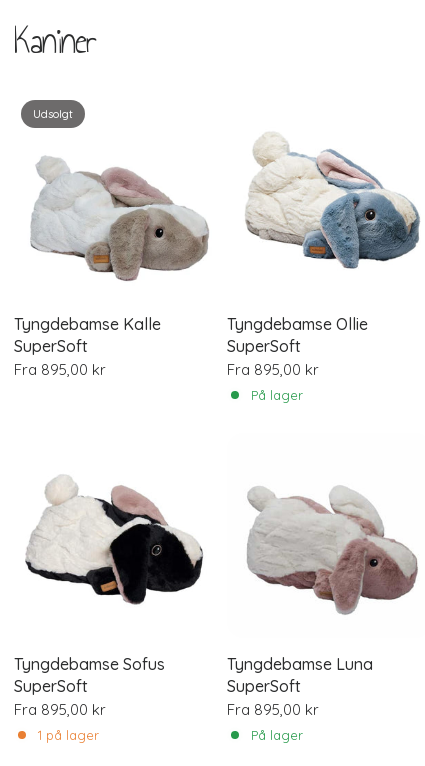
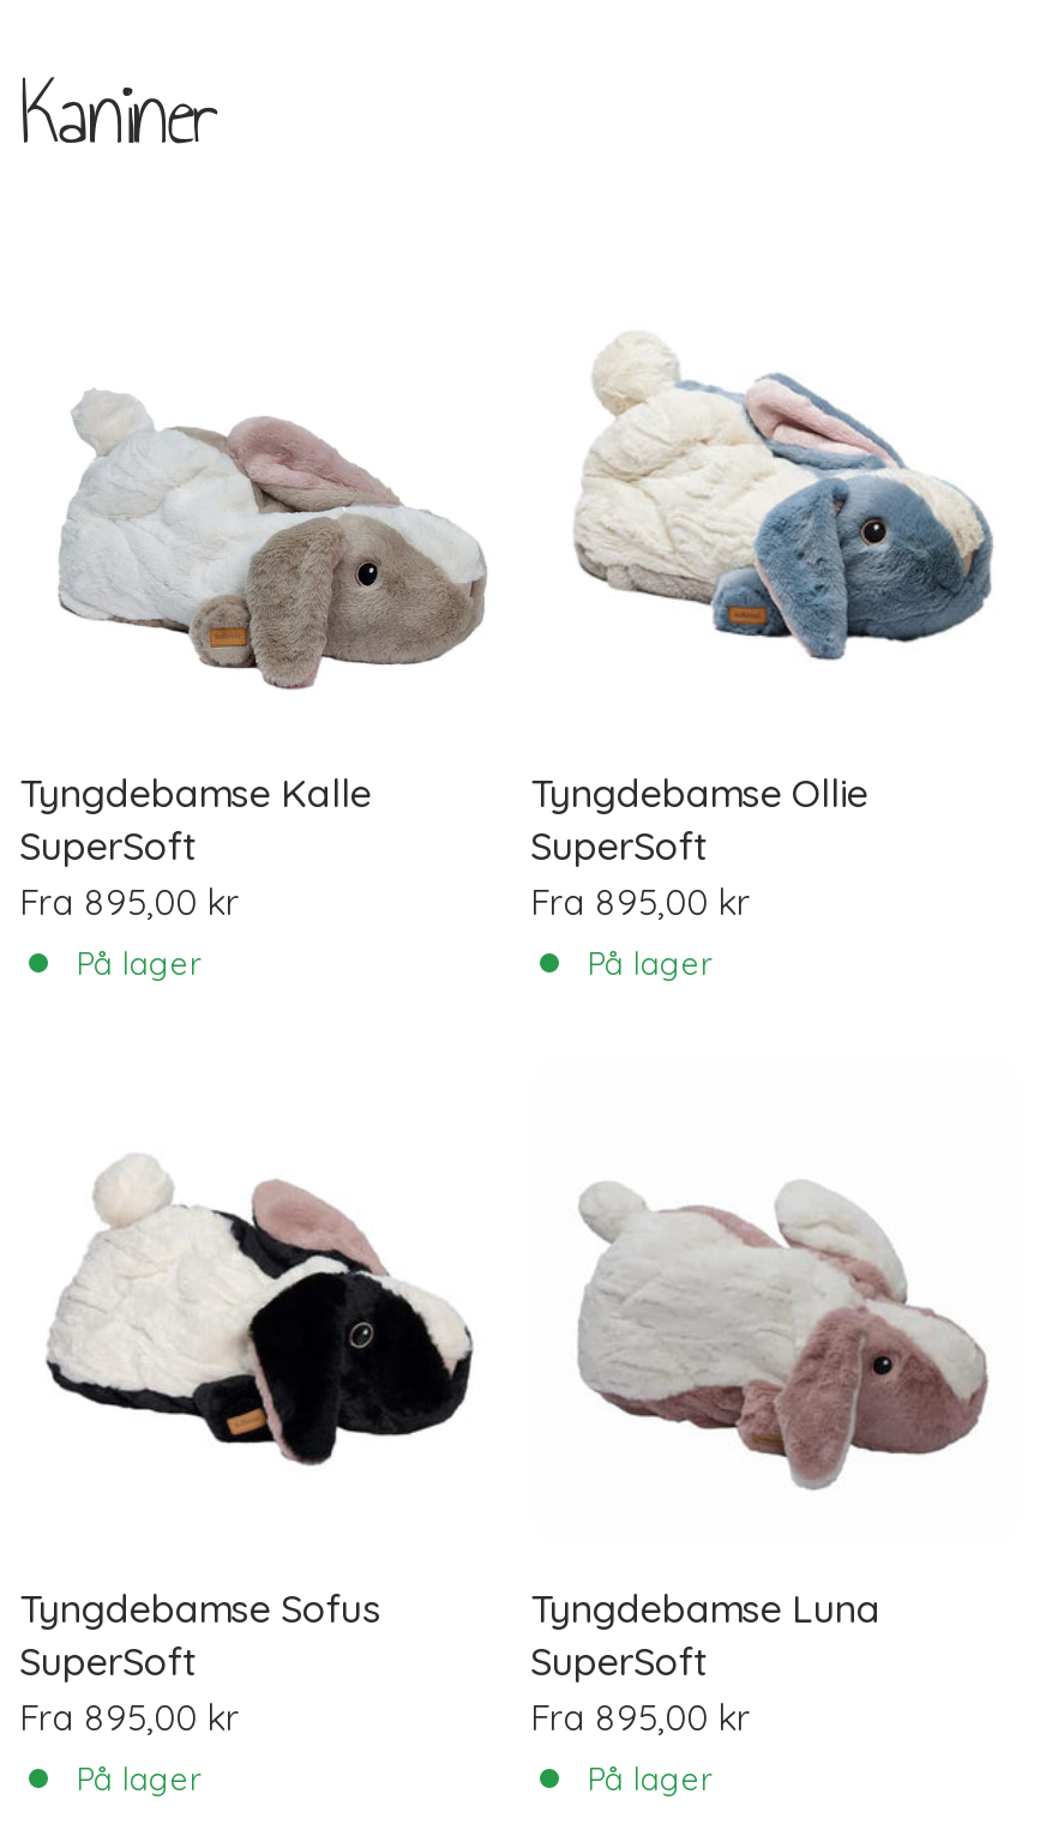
[33,107,73,121] Udsolgt -> none
none -> [77,943,202,981] På lager
[38,726,99,742] 1 på lager -> [77,1758,202,1796] På lager

